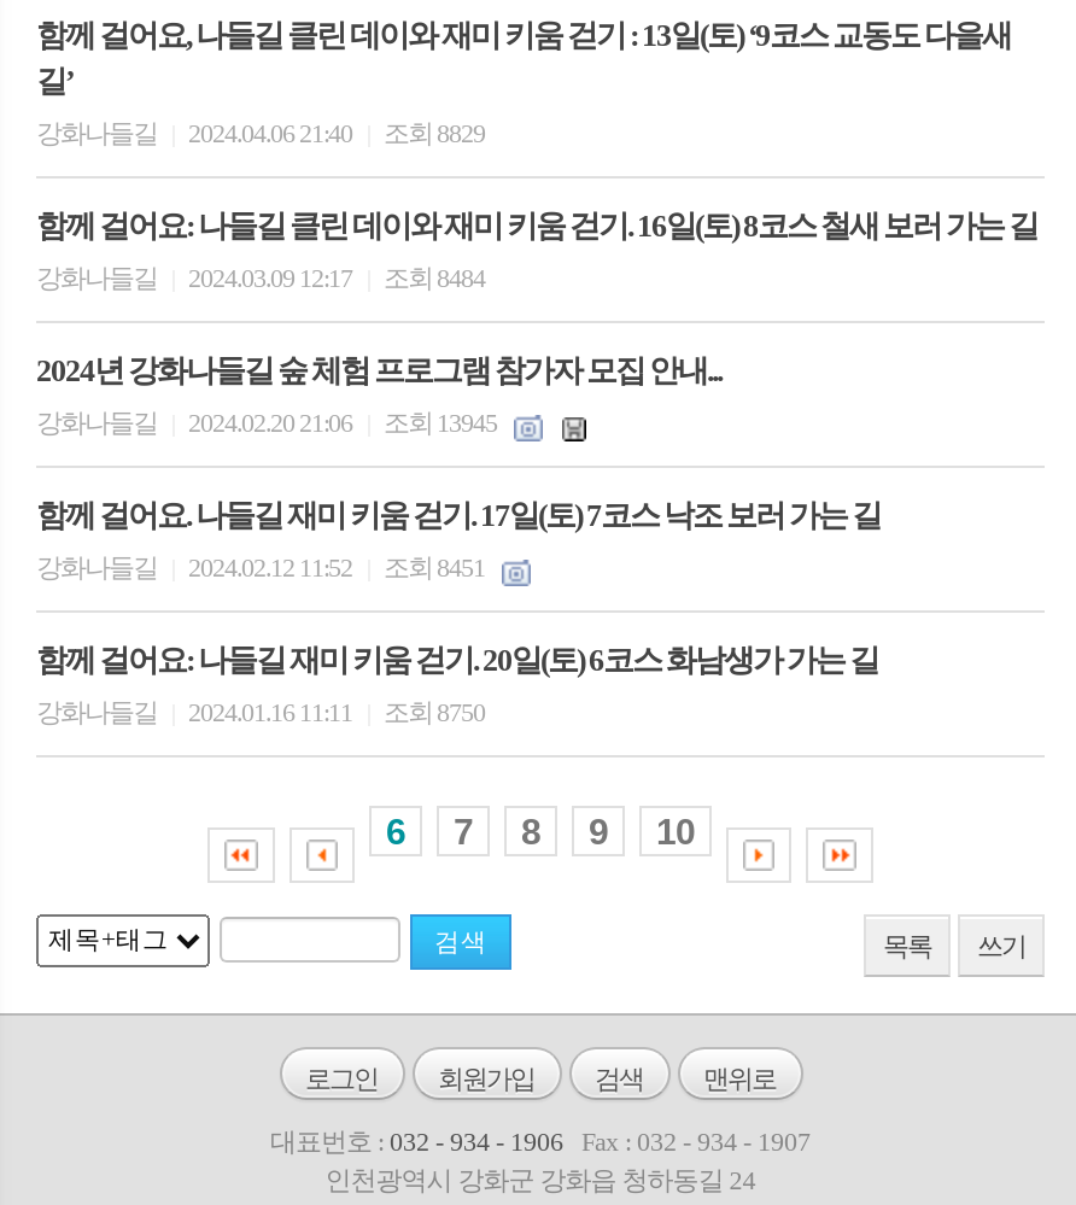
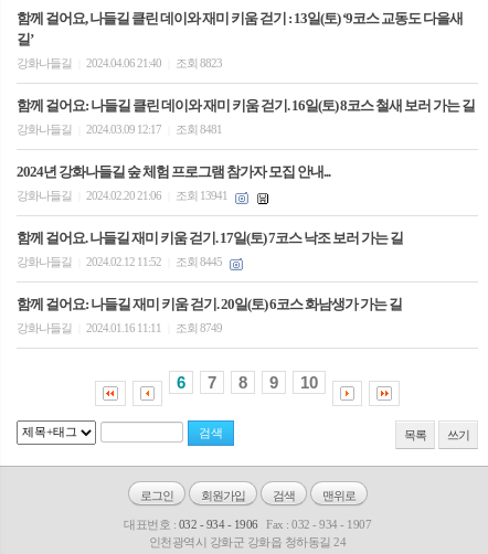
[36,118,485,147] 강화나들길 2024.04.06 21:40 조회 8829 -> [17,56,222,70] 강화나들길 2024.04.06 21:40 조회 8823
[36,263,485,292] 강화나들길 2024.03.09 12:17 조회 8484 -> [17,123,222,136] 강화나들길 2024.03.09 12:17 조회 8481
[36,408,502,437] 강화나들길 2024.02.20 21:06 조회 13945 -> [17,189,230,202] 강화나들길 2024.02.20 21:06 조회 13941
[36,553,490,582] 강화나들길 2024.02.12 11:52 조회 8451 -> [17,255,224,268] 강화나들길 2024.02.12 11:52 조회 8445
[36,697,485,726] 강화나들길 2024.01.16 11:11 조회 8750 -> [17,321,222,334] 강화나들길 2024.01.16 11:11 조회 8749

